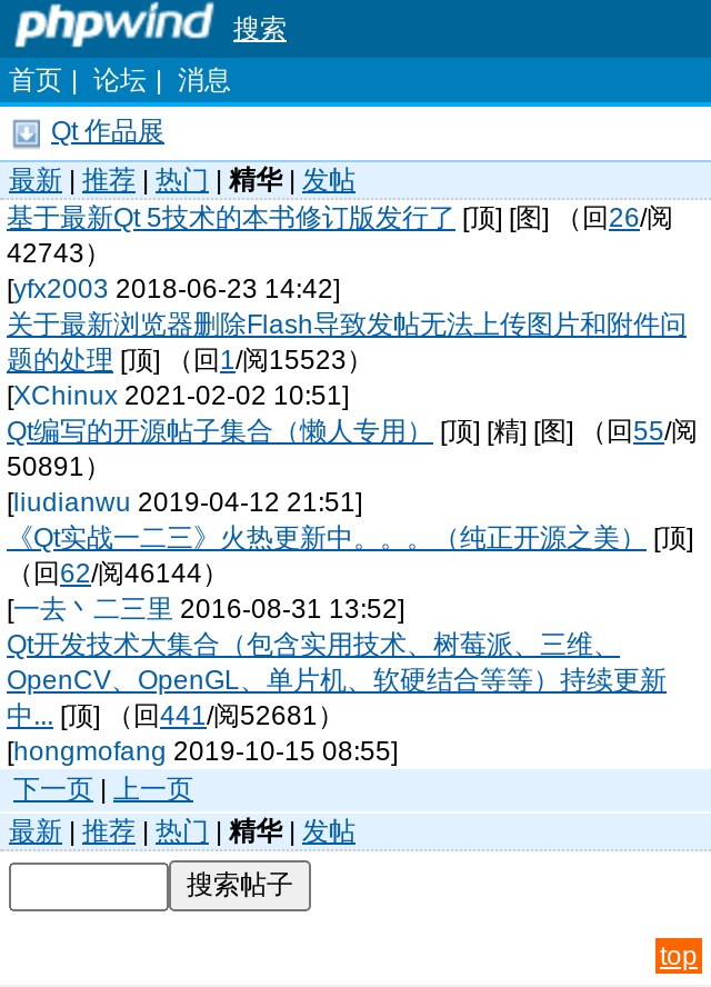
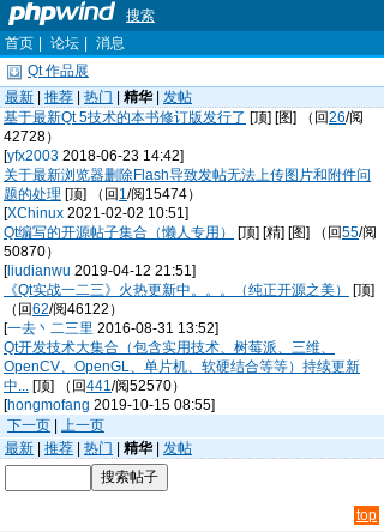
[7,238,111,269] 42743） -> [4,128,60,145] 42728）
[7,345,373,376] 题的处理[顶] （回1/阅15523） -> [4,186,202,202] 题的处理[顶] （回1/阅15474）
[7,451,111,482] 50891） -> [4,243,60,260] 50870）
[7,558,229,589] （回62/阅46144） -> [4,301,124,318] （回62/阅46122）
[7,700,344,731] 中... [顶] （回441/阅52681） -> [4,377,186,394] 中... [顶] （回441/阅52570）

